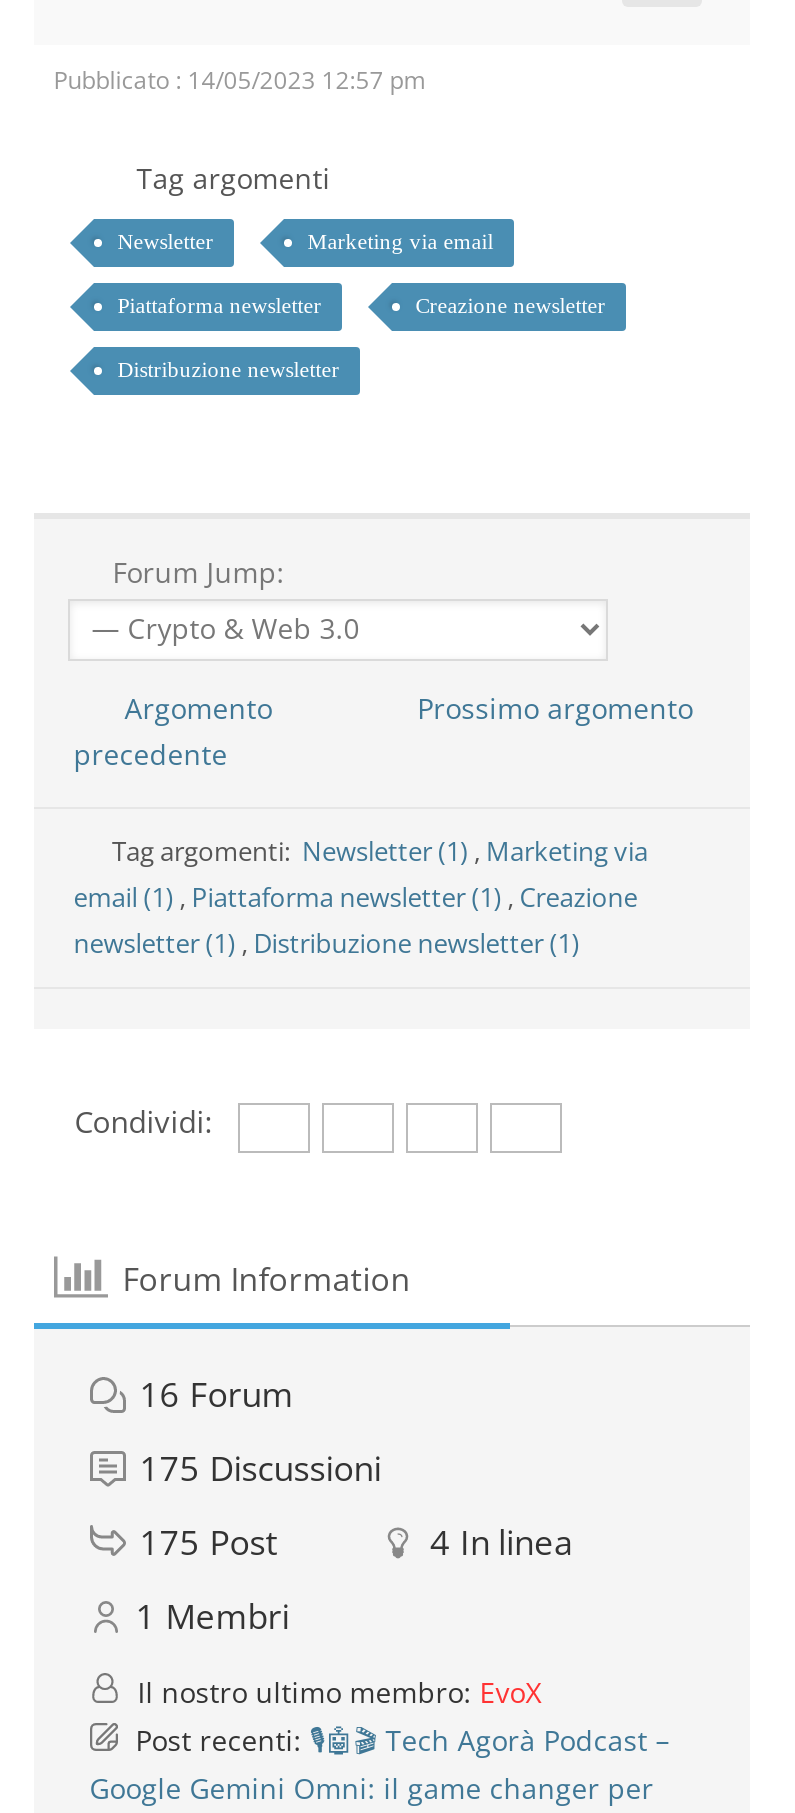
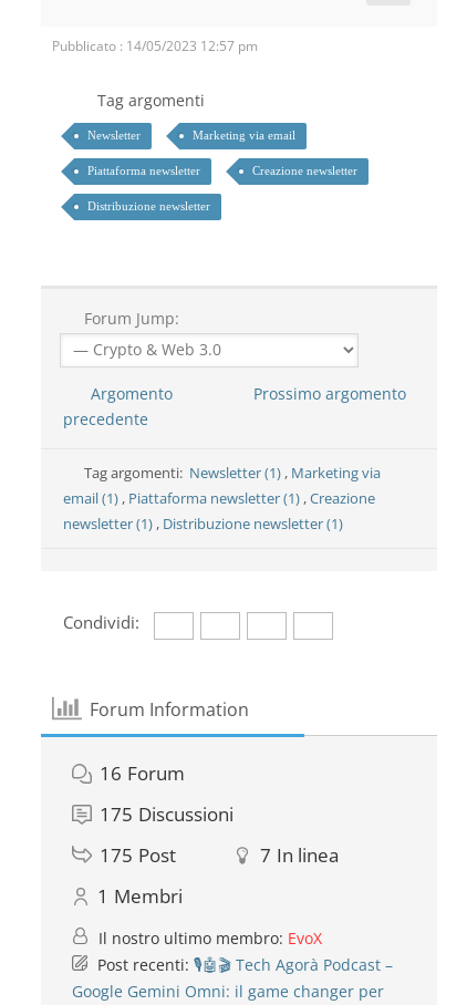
[430,1519,572,1565] 4 In linea -> [260,842,339,868] 7 In linea

